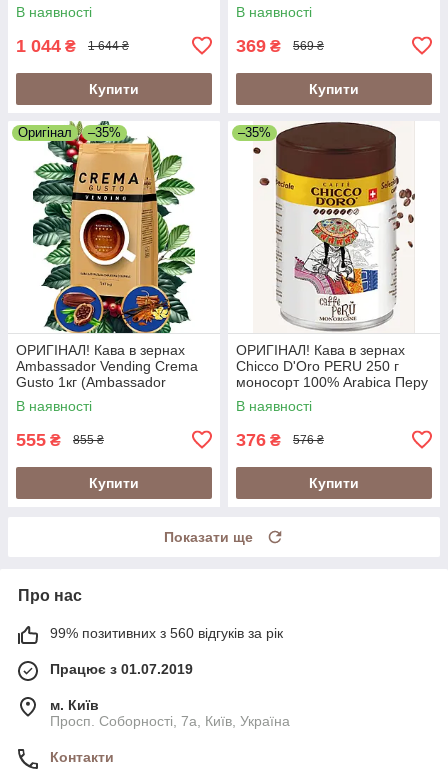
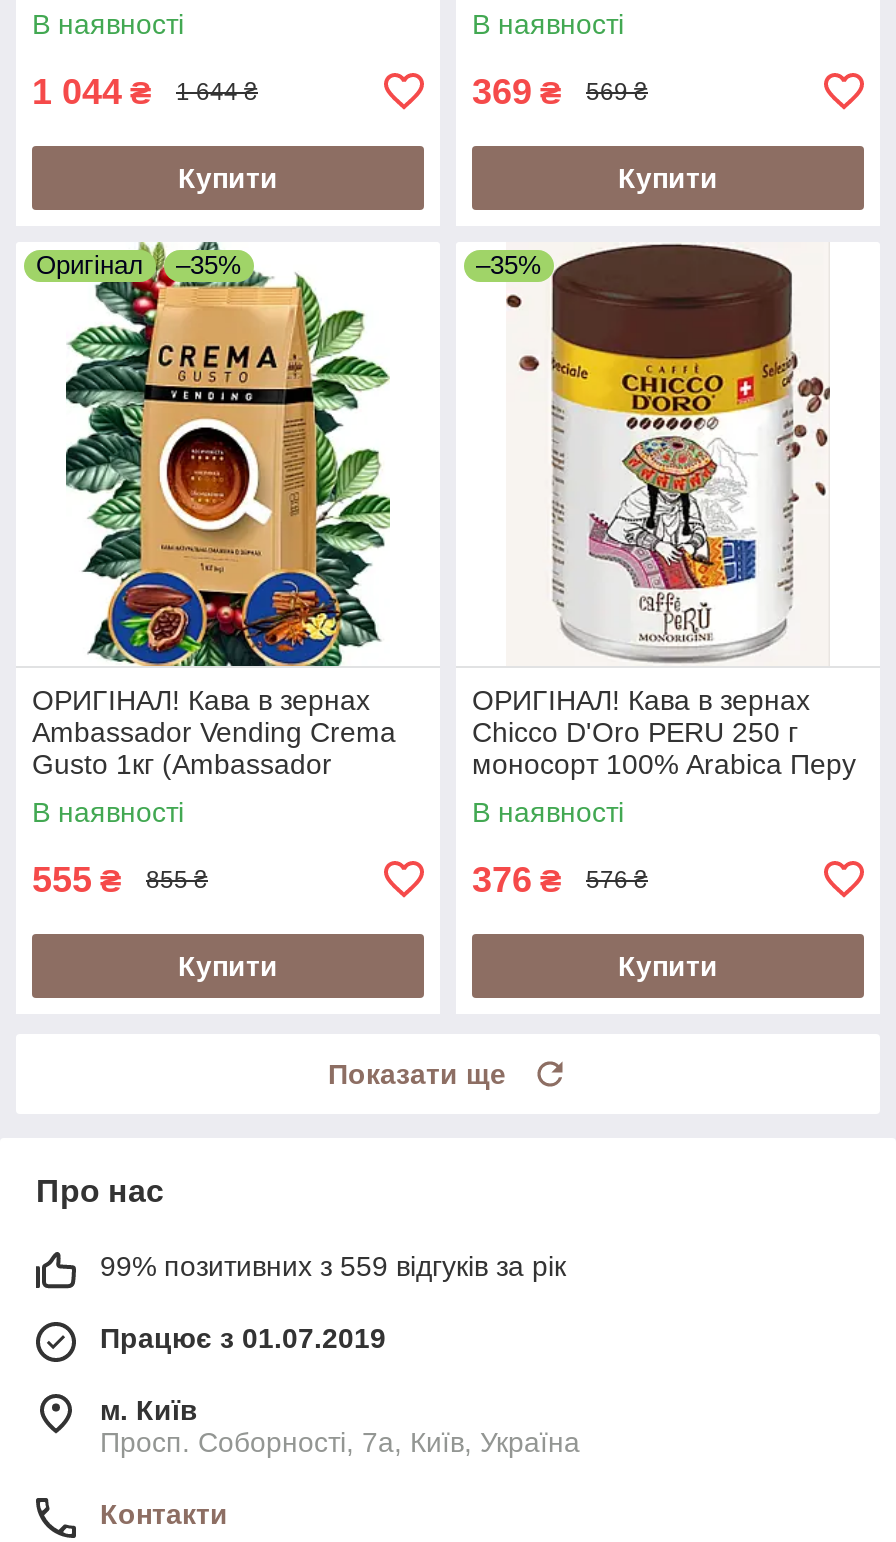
[50,625,283,641] 99% позитивних з 560 відгуків за рік -> [100,1250,566,1282] 99% позитивних з 559 відгуків за рік

